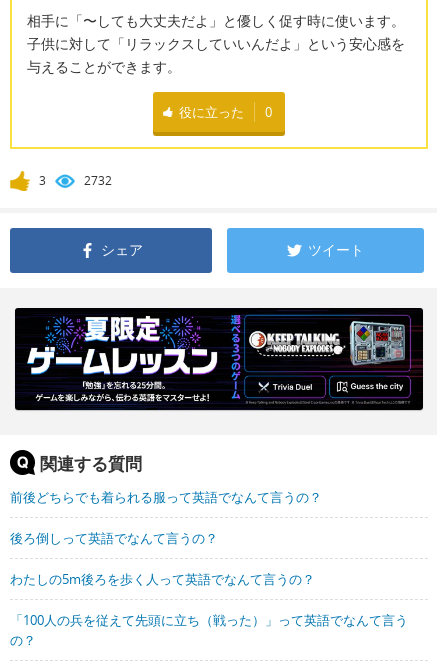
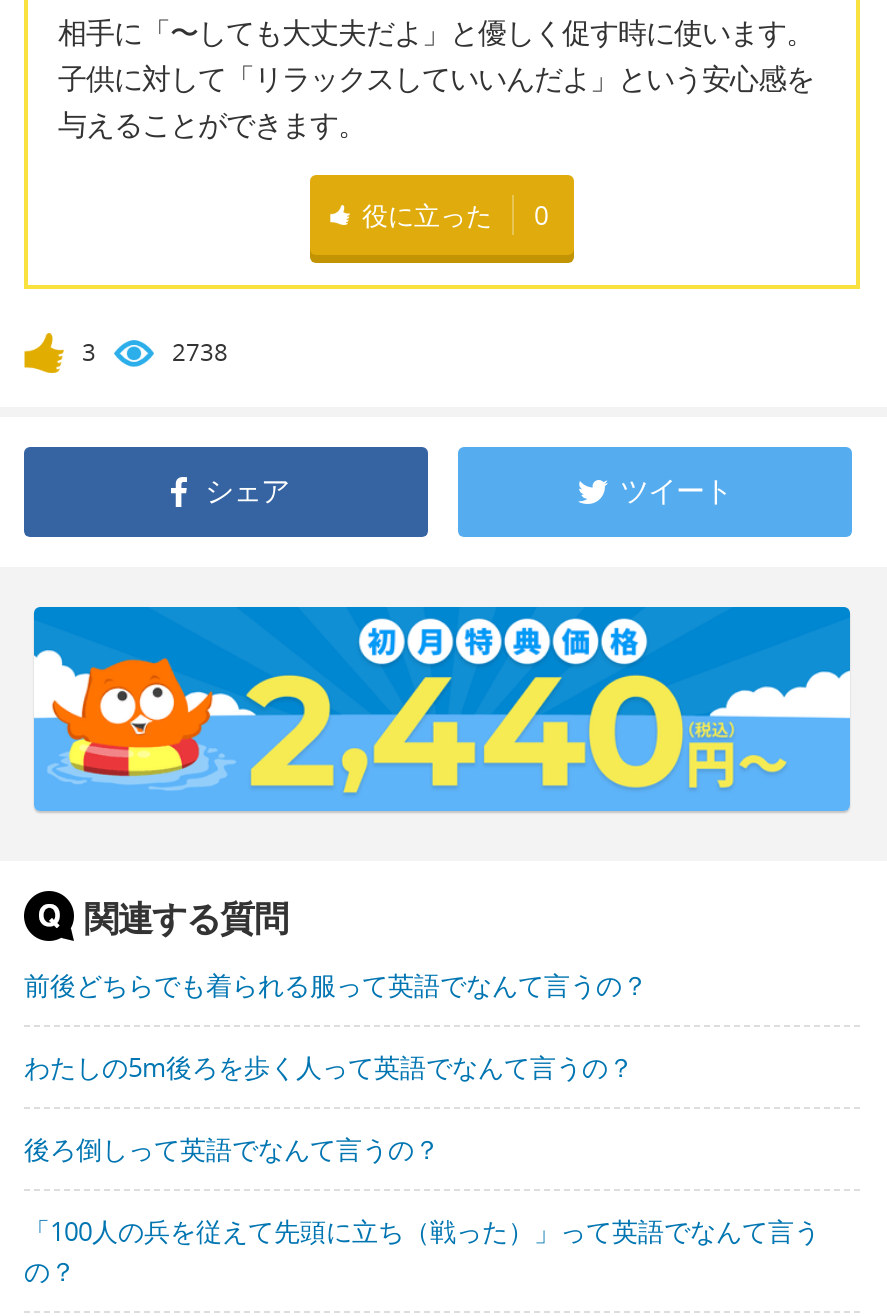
[84,172,112,189] 2732 -> [172,336,228,370] 2738
[14,307,424,411] [image] -> [32,605,852,813] [image]
moved [10,529,218,547] -> [24,1132,440,1168]: 後ろ倒しって英語でなんて言うの？
moved [10,570,315,588] -> [24,1050,634,1086]: わたしの5m後ろを歩く人って英語でなんて言うの？

